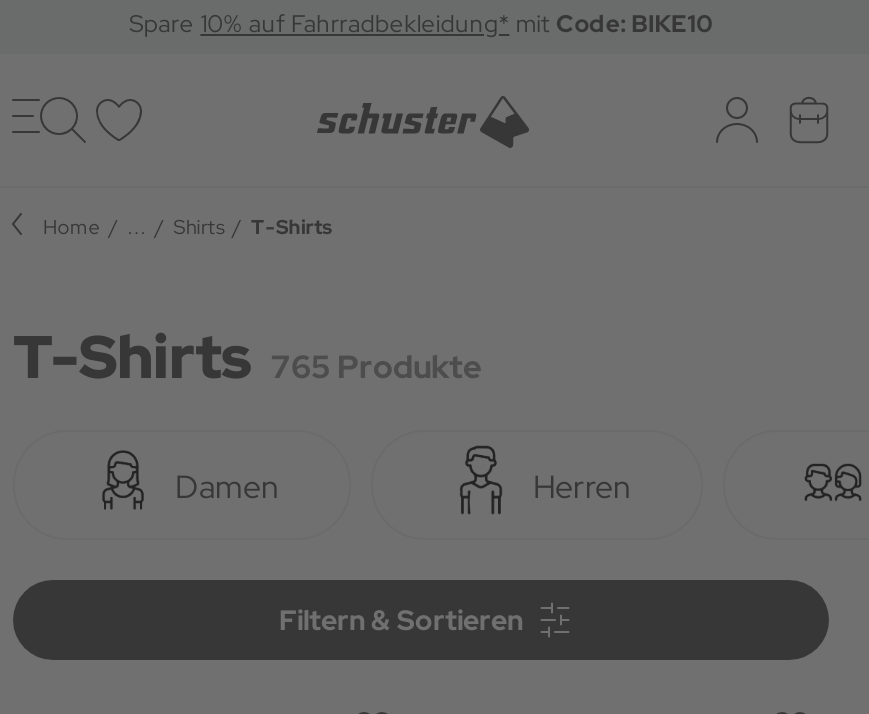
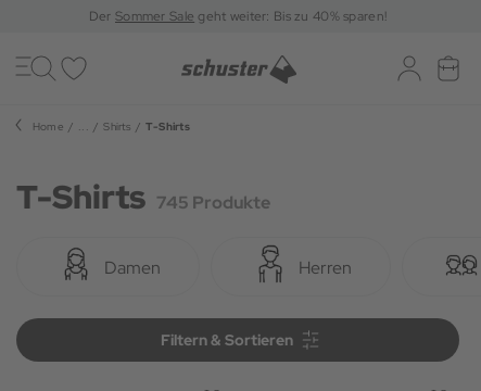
[129,8,713,40] Spare 10% auf Fahrradbekleidung* mit Code: BIKE10 -> [89,8,387,25] Der Sommer Sale geht weiter: Bis zu 40% sparen!
[13,316,481,396] T-Shirts 765 Produkte -> [16,175,270,218] T-Shirts 745 Produkte

